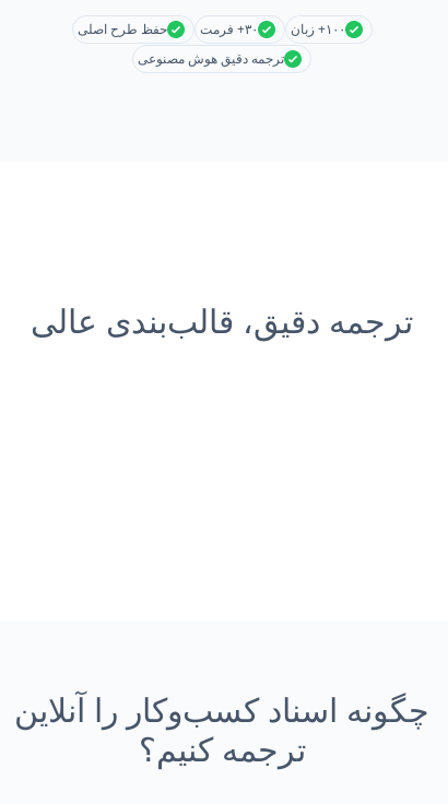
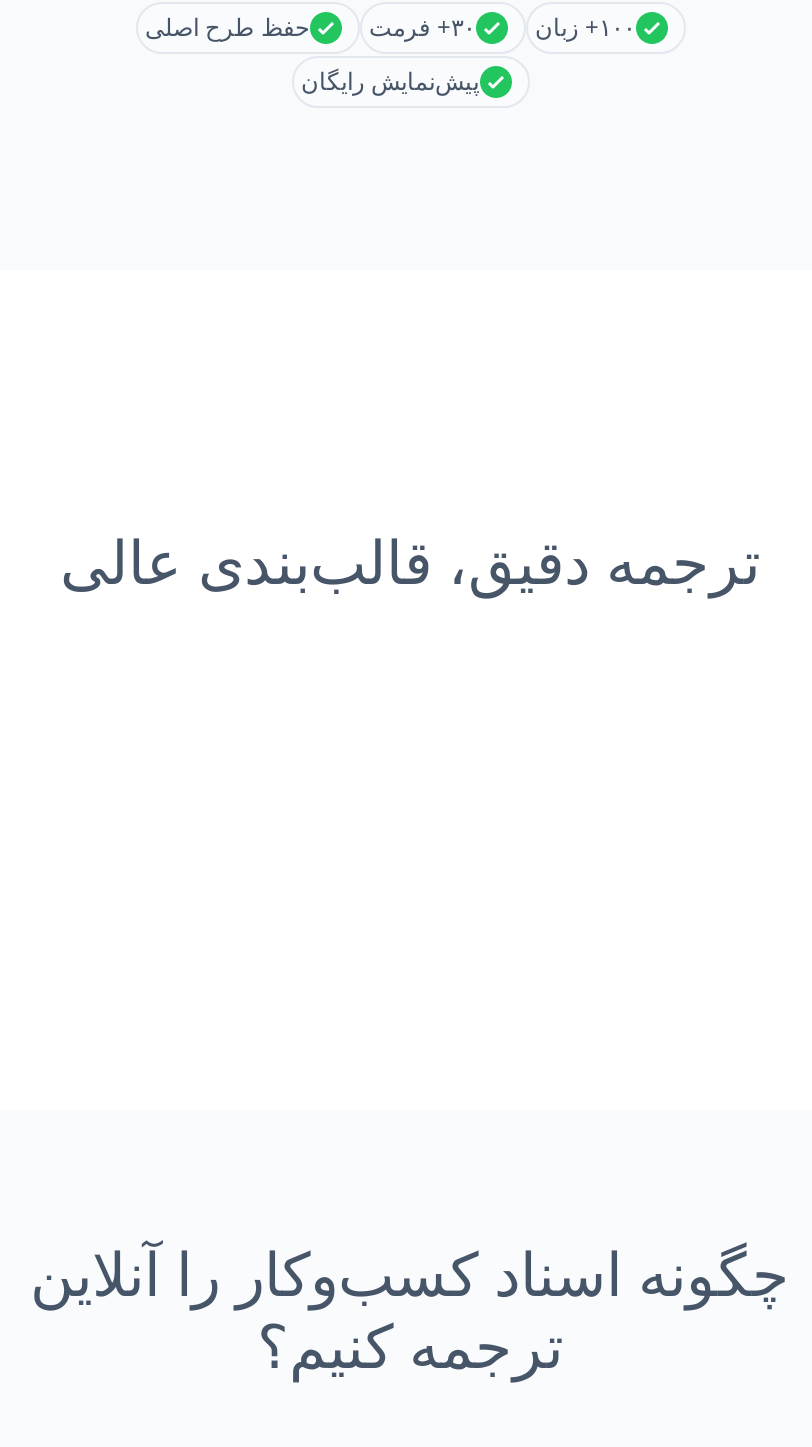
[138,49,284,68] ترجمه دقیق هوش مصنوعی -> [301,64,479,98] پیش‌نمایش رایگان

